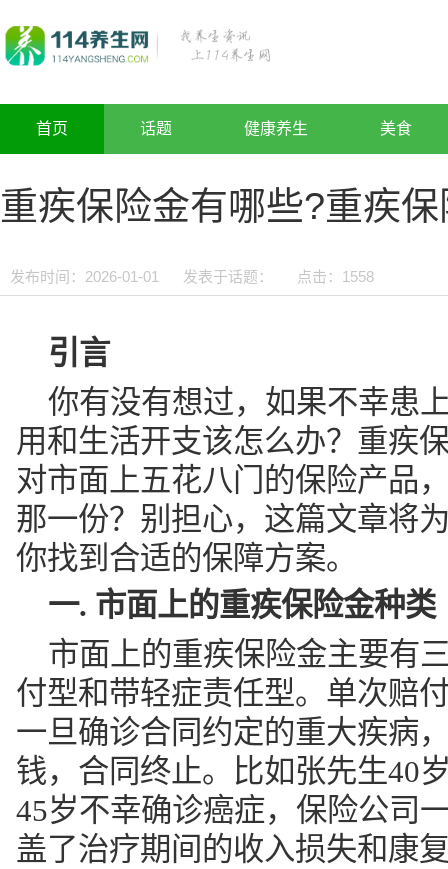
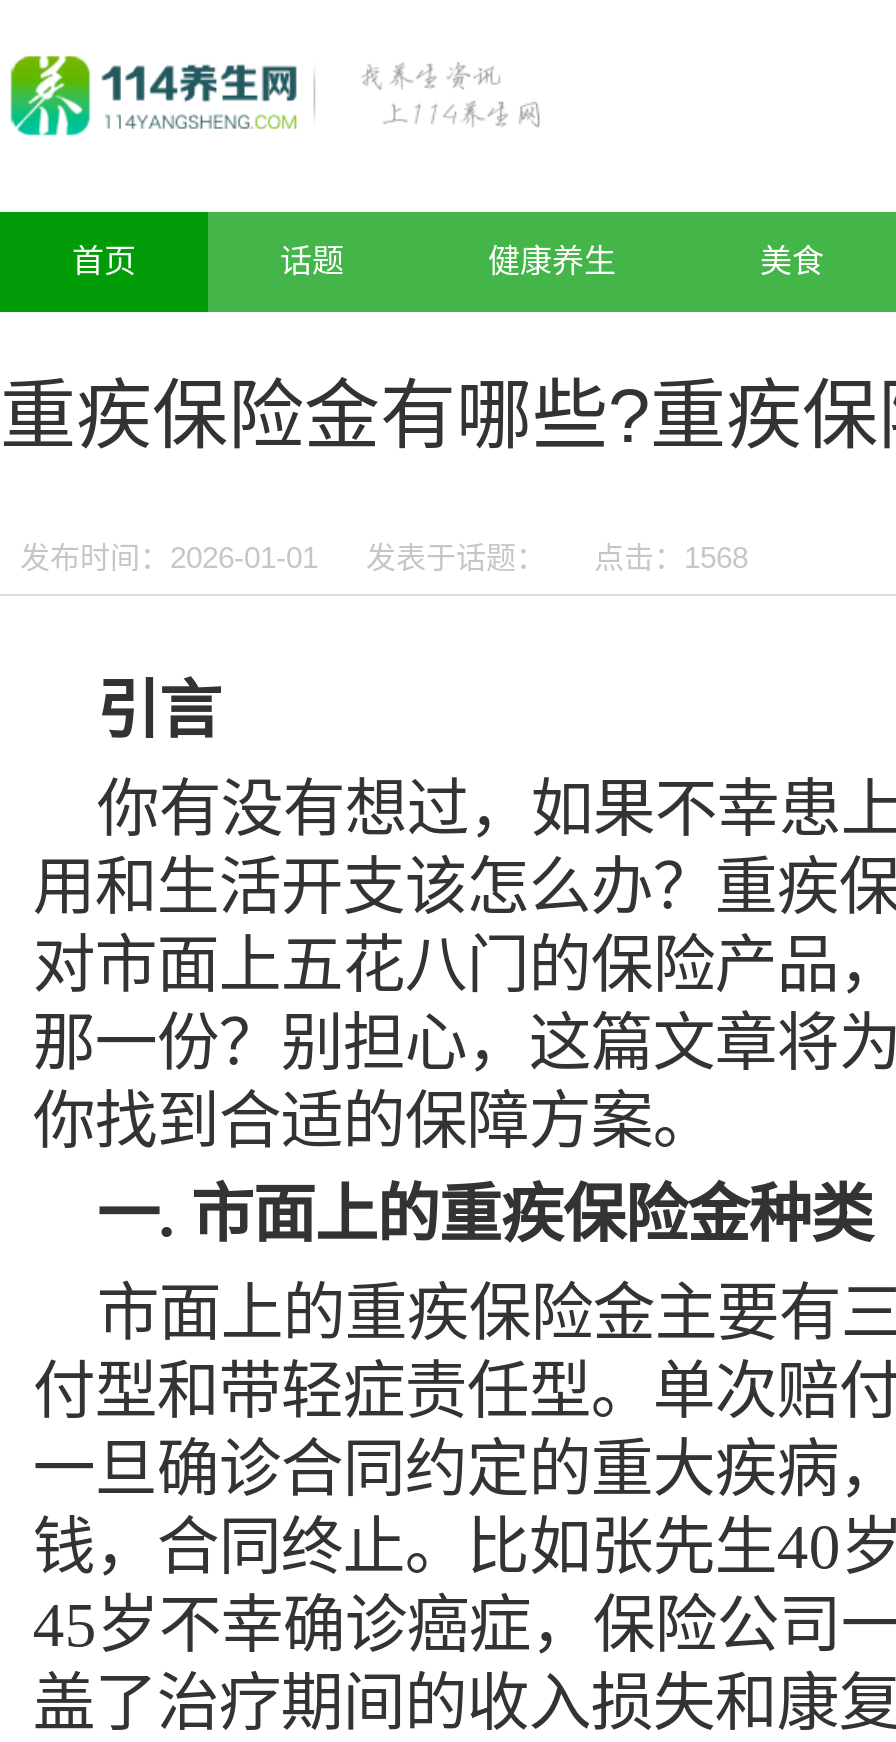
[10,268,374,285] 发布时间：2026-01-01 发表于话题： 点击：1558 -> [20,540,748,574] 发布时间：2026-01-01 发表于话题： 点击：1568

